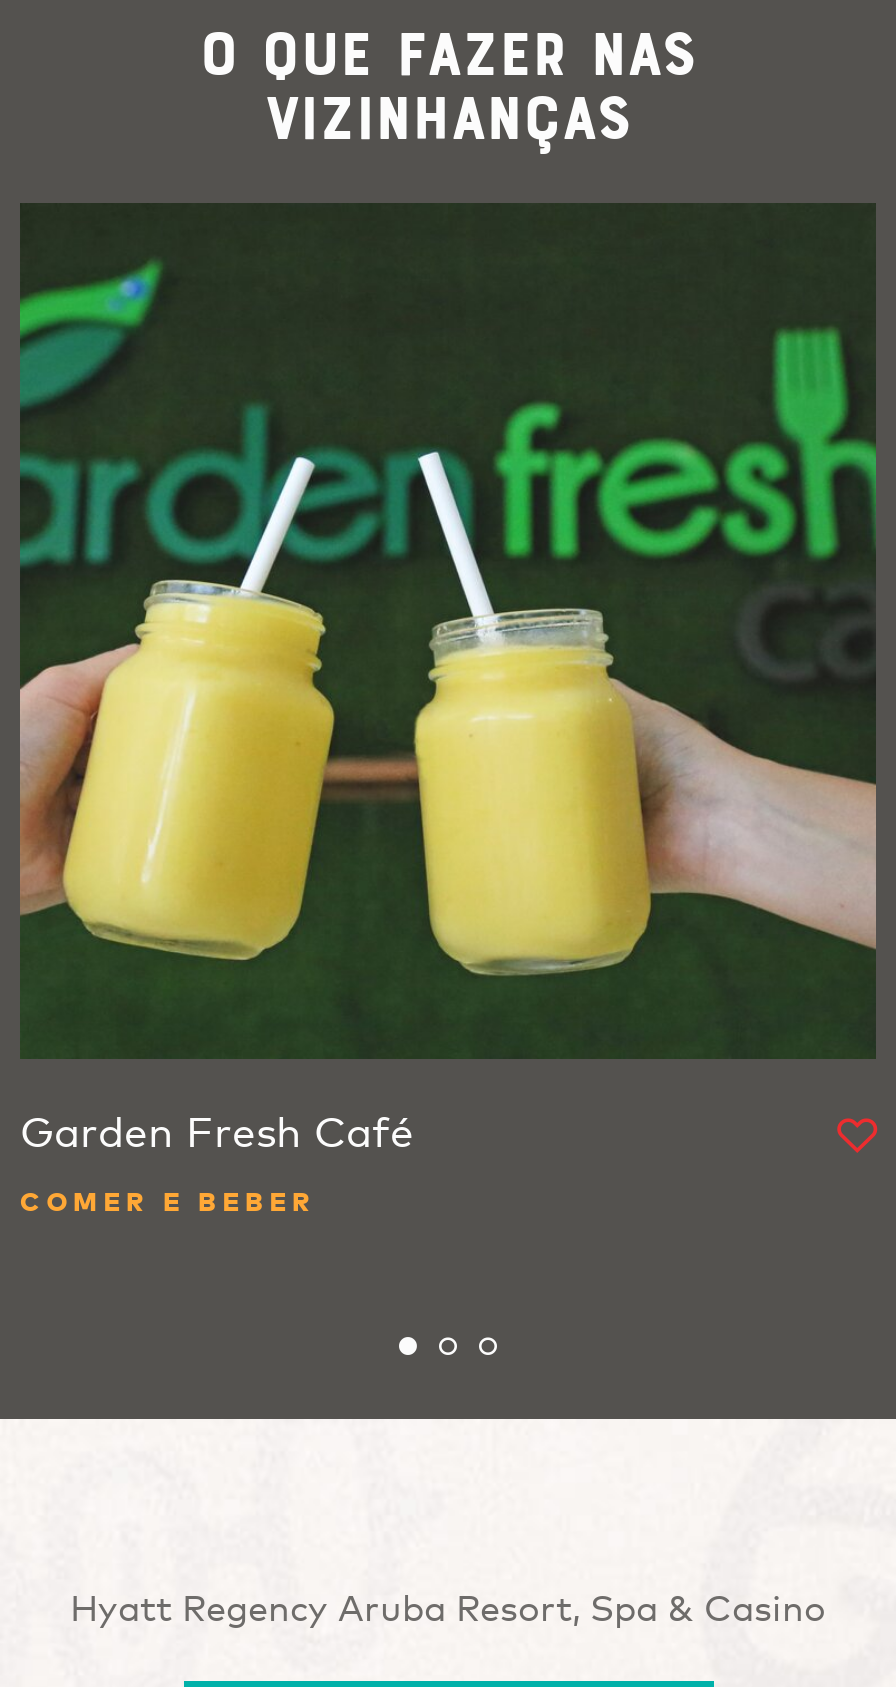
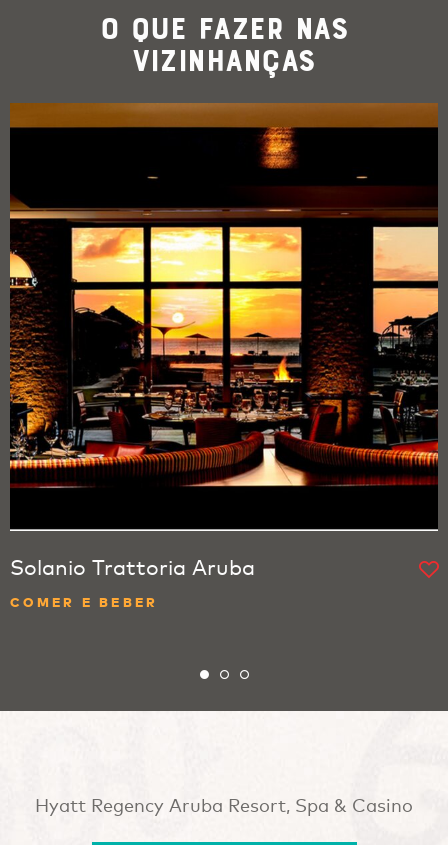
[18,203,878,1157] [image] | Garden Fresh Café -> [9,103,439,580] [image] | Solanio Trattoria Aruba

